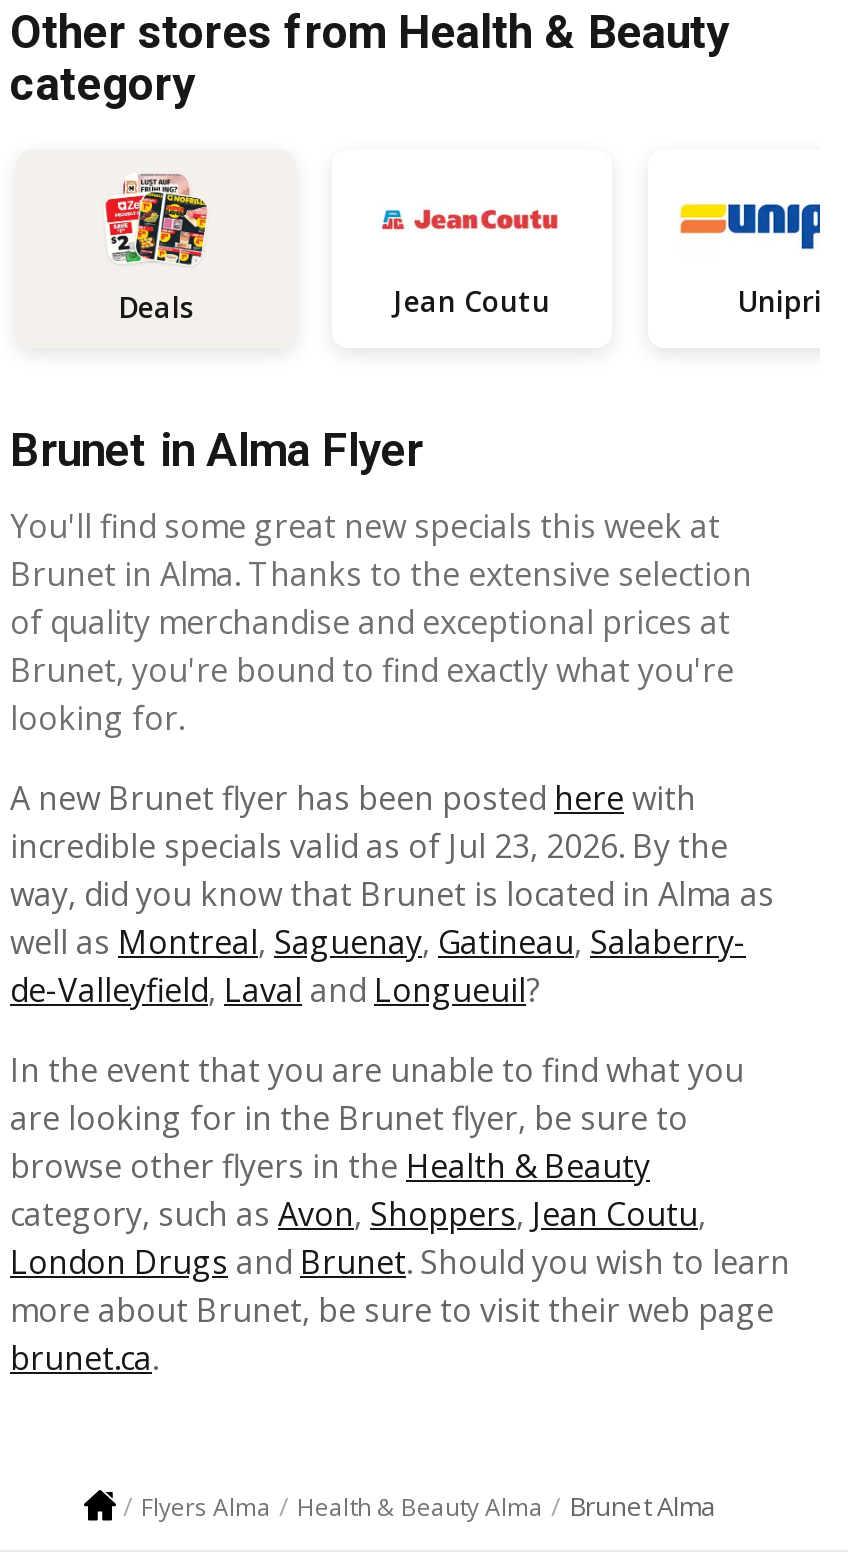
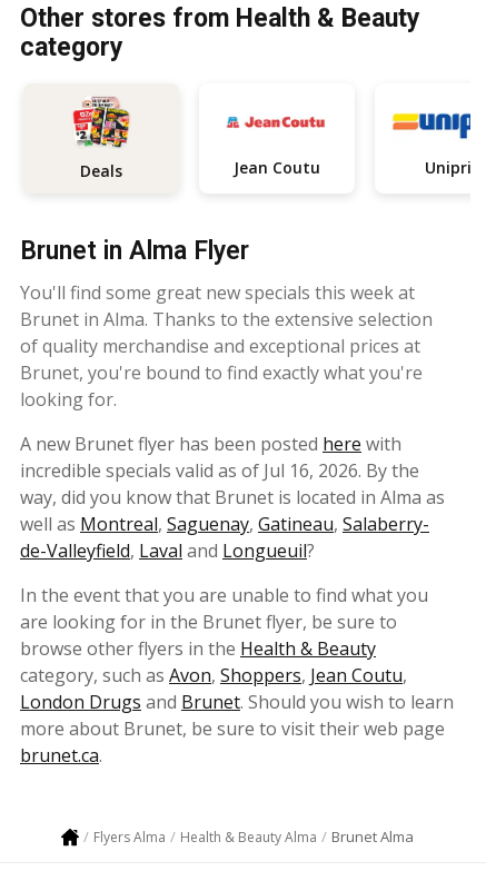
[10,824,728,868] incredible specials valid as of Jul 23, 2026. By the -> [20,458,419,483] incredible specials valid as of Jul 16, 2026. By the

